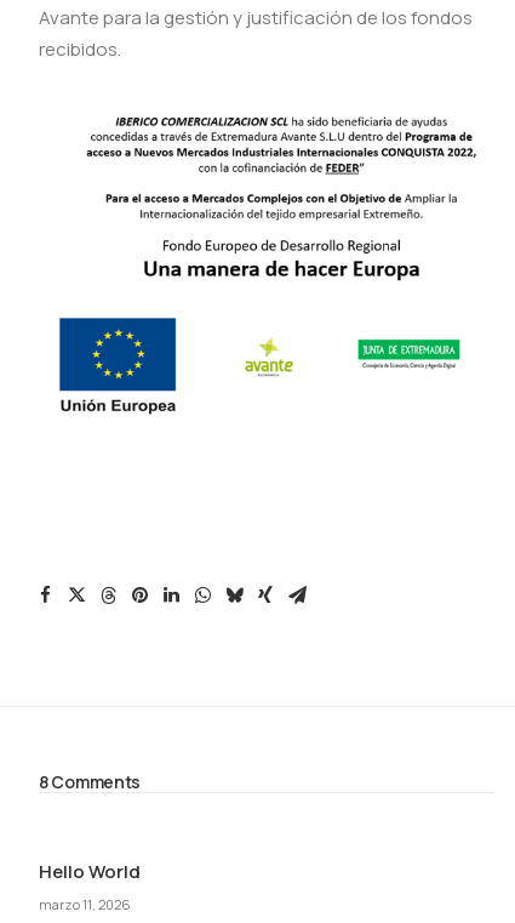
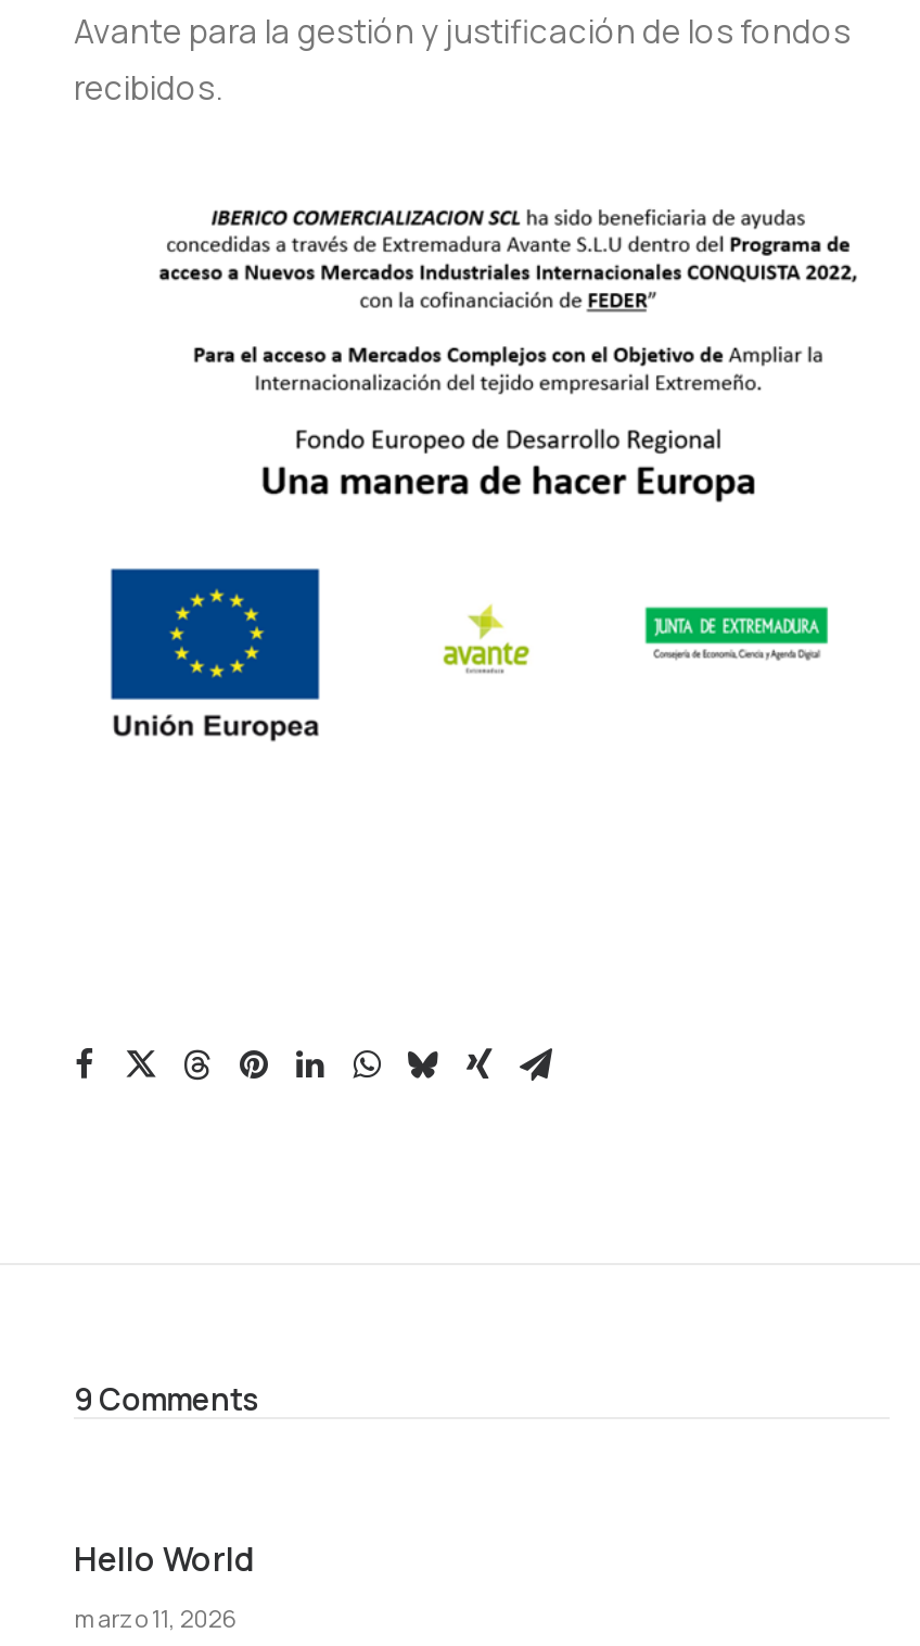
[39,770,141,793] 8 Comments -> [74,1378,259,1419] 9 Comments

